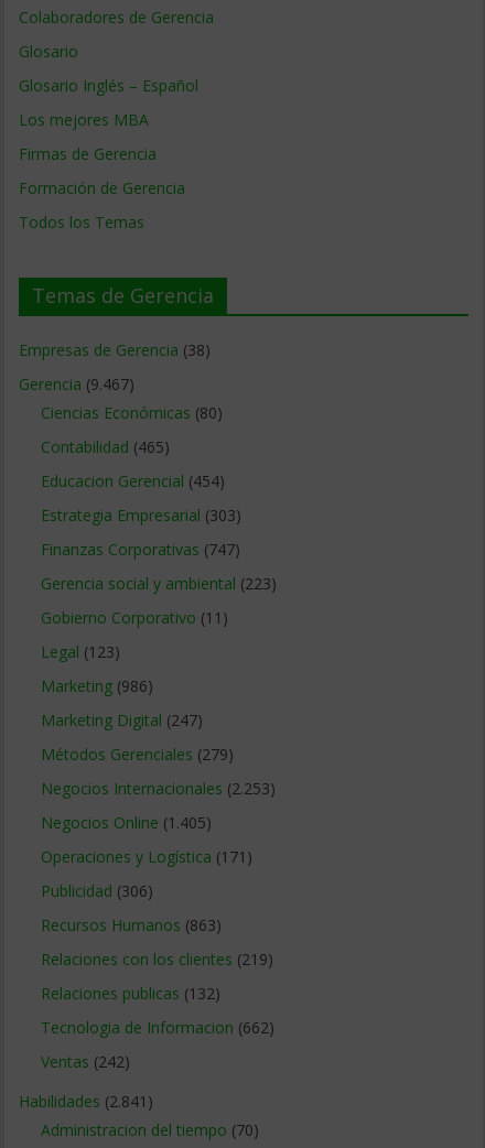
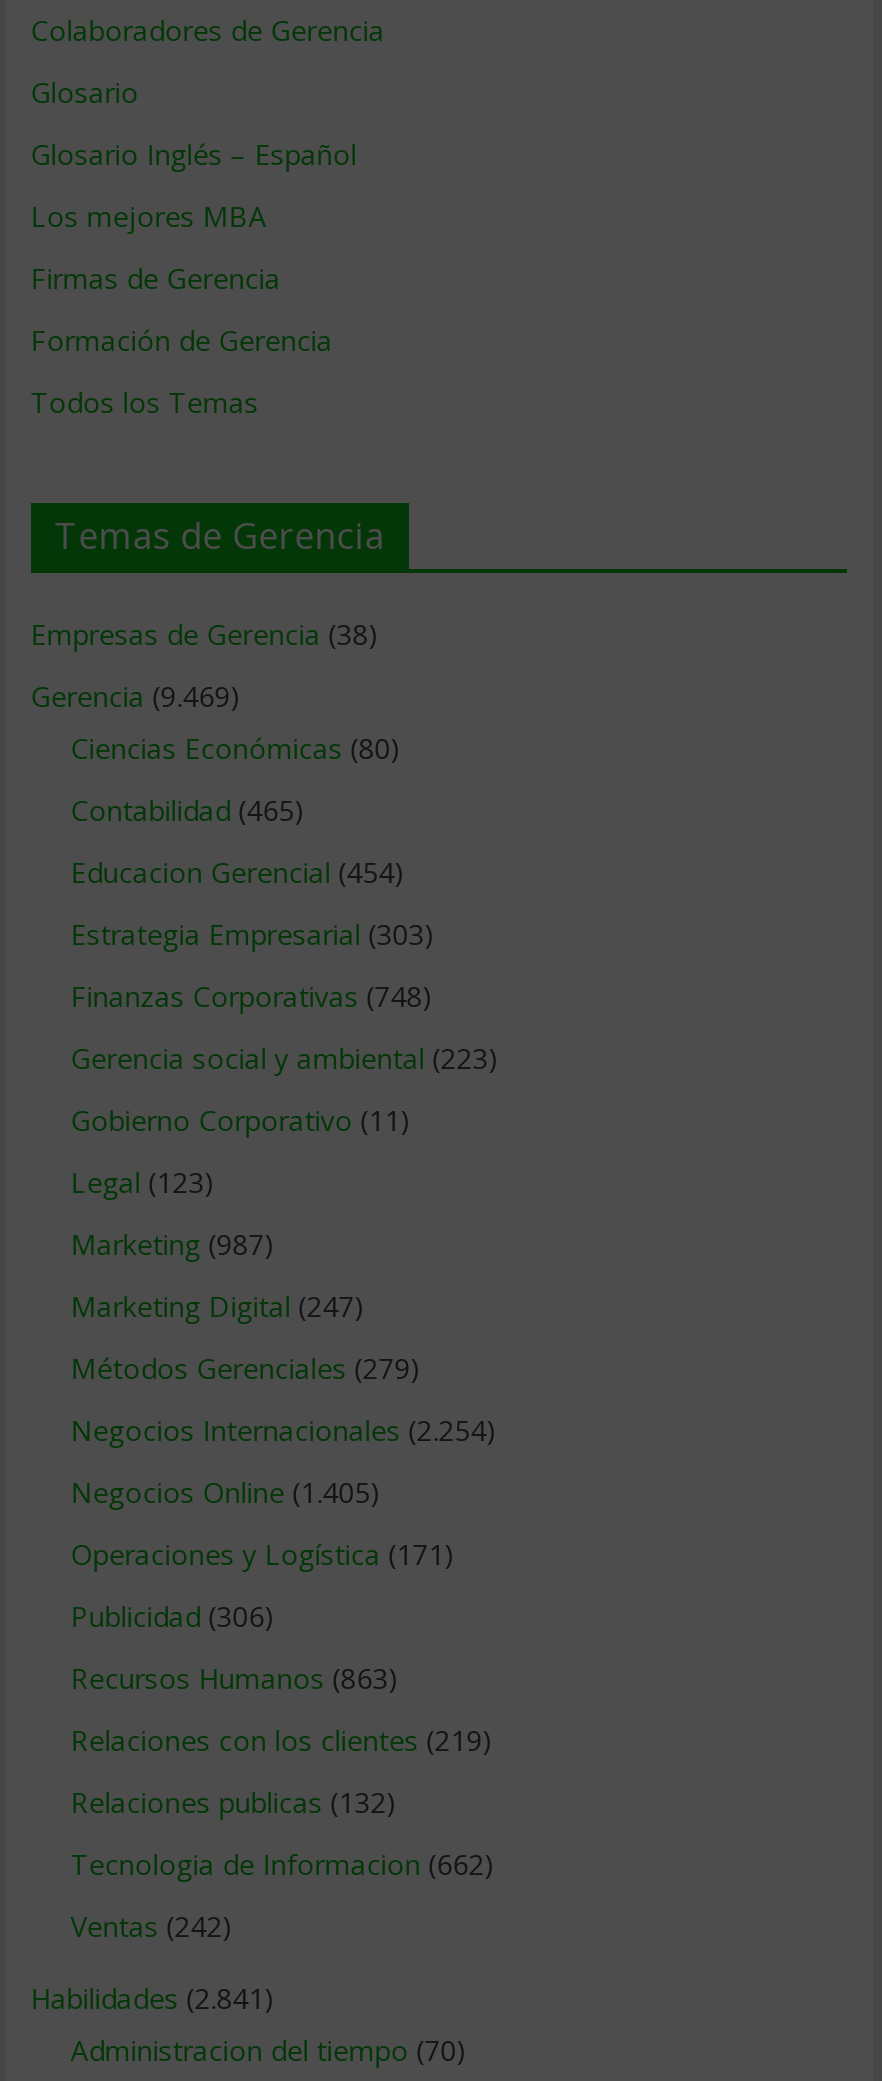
[19,374,134,395] Gerencia (9.467) -> [31,677,241,715] Gerencia (9.469)
[41,539,240,560] Finanzas Corporativas (747) -> [71,977,433,1015] Finanzas Corporativas (748)
[41,676,153,697] Marketing (986) -> [71,1225,275,1263] Marketing (987)
[41,778,275,799] Negocios Internacionales (2.253) -> [71,1411,497,1449] Negocios Internacionales (2.254)

